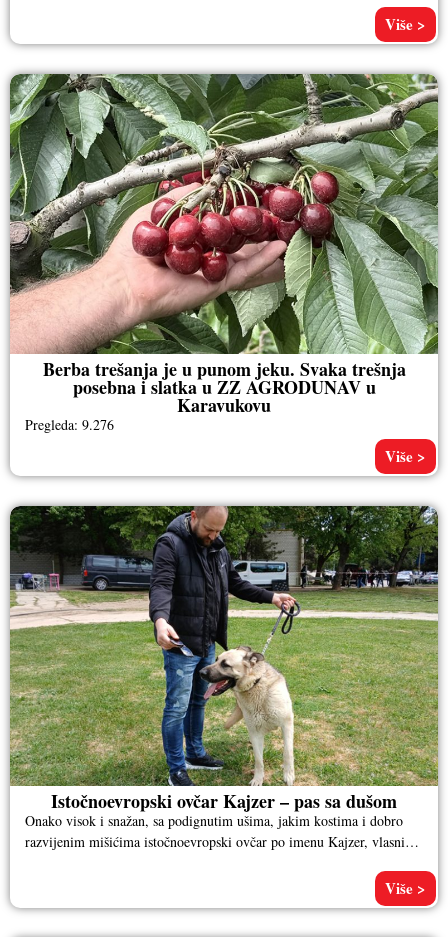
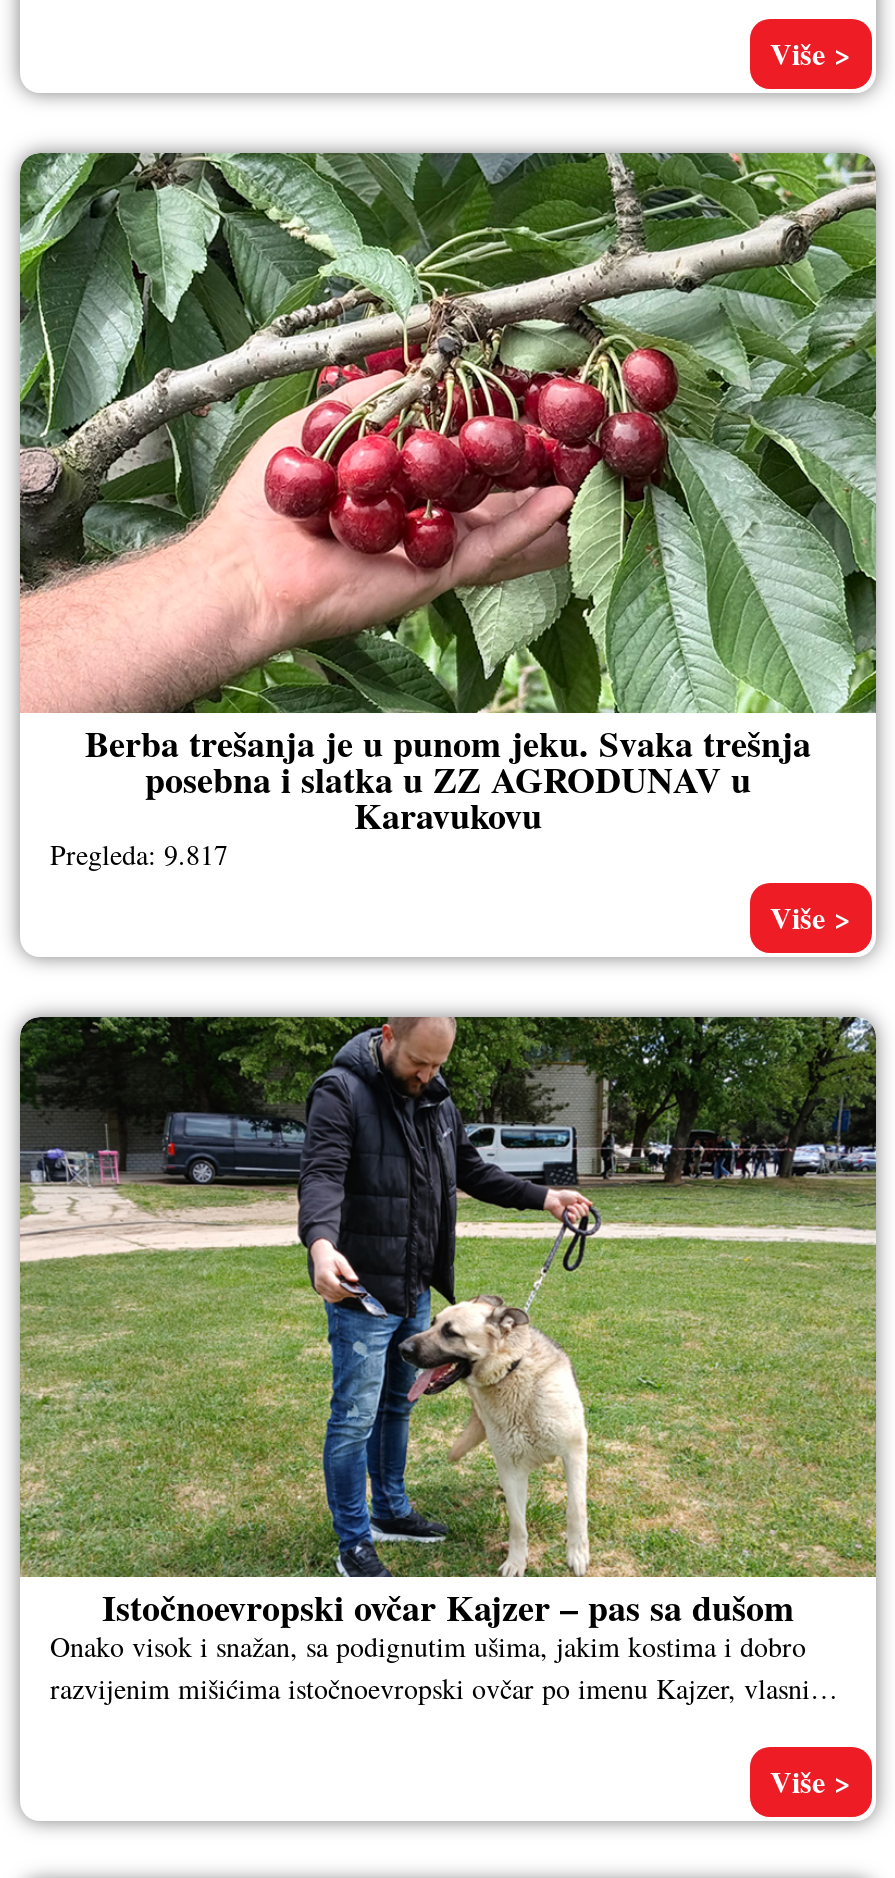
[25,415,114,434] Pregleda: 9.276 -> [50,834,228,872] Pregleda: 9.817

